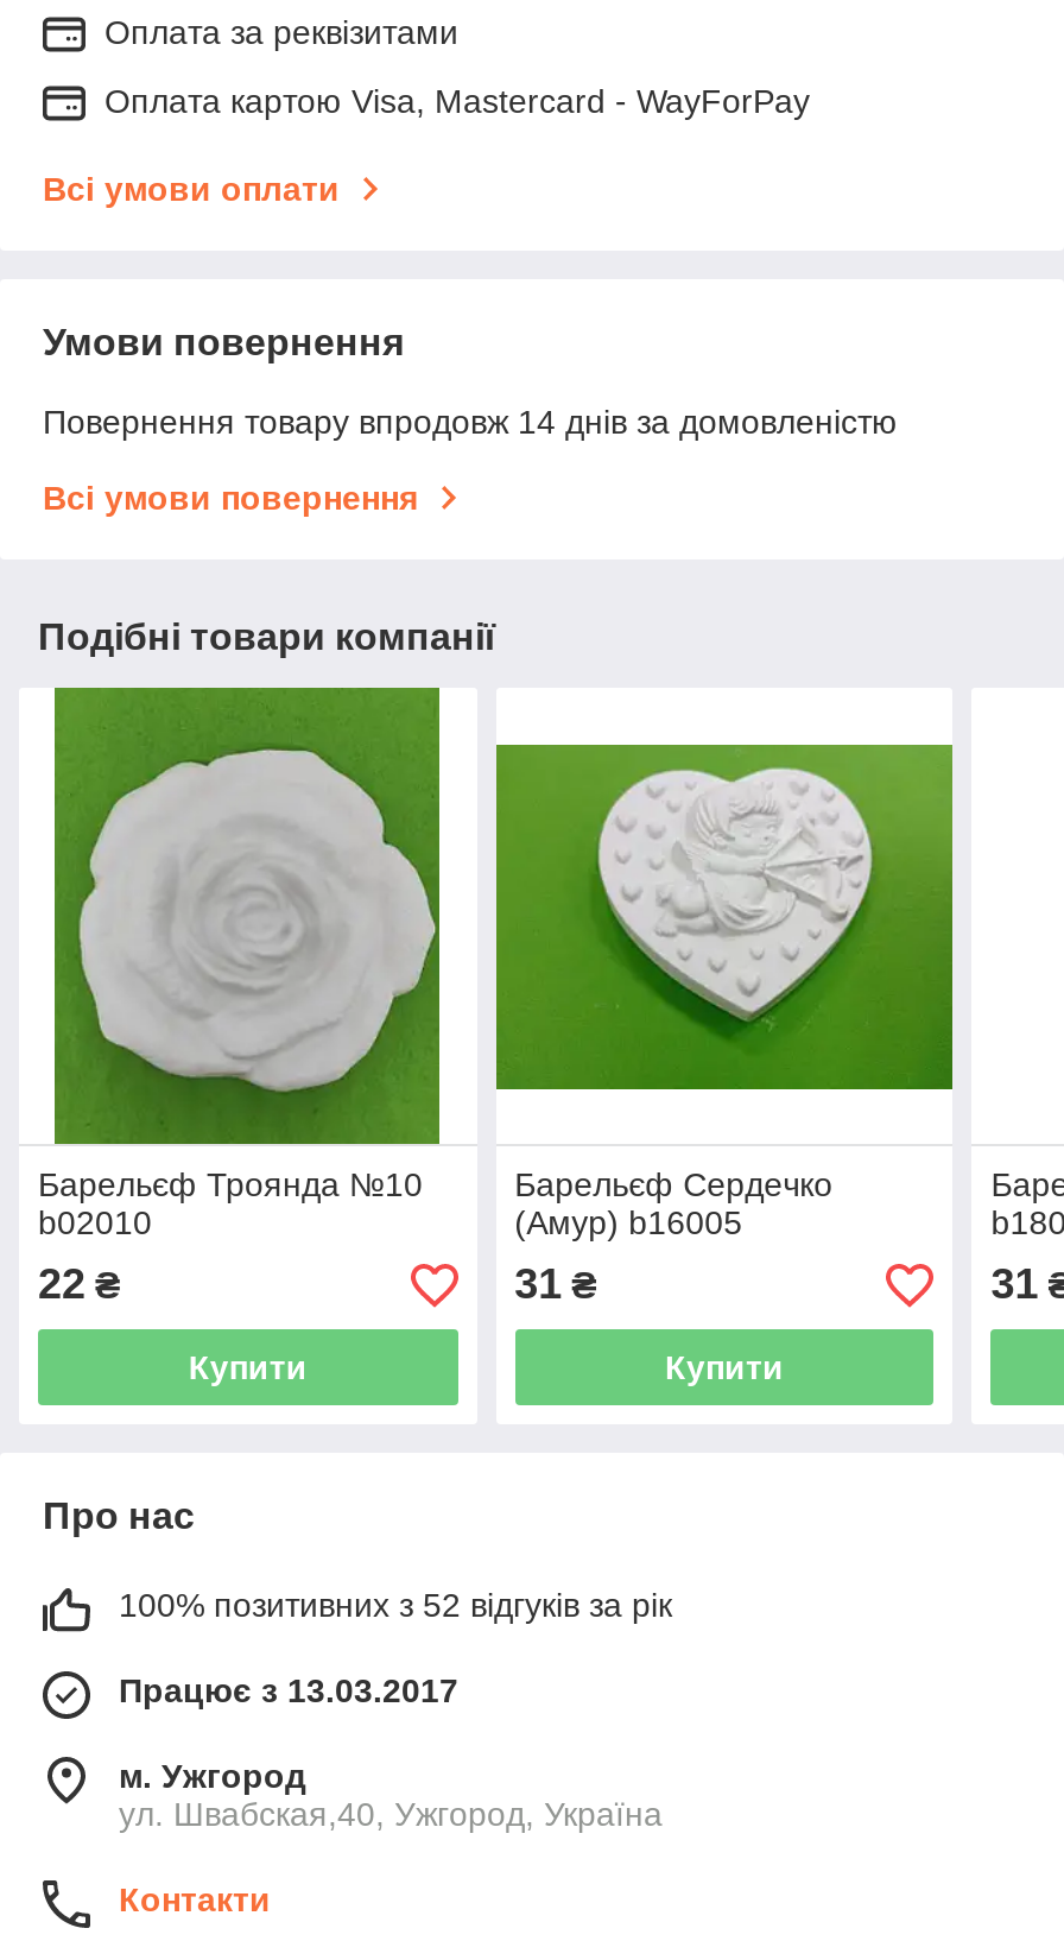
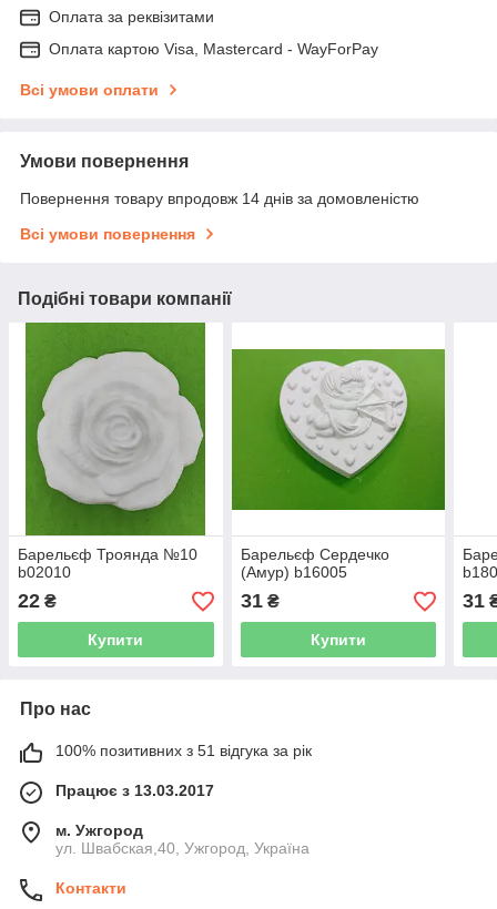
[119,1587,672,1625] 100% позитивних з 52 відгуків за рік -> [55,742,312,760] 100% позитивних з 51 відгука за рік

